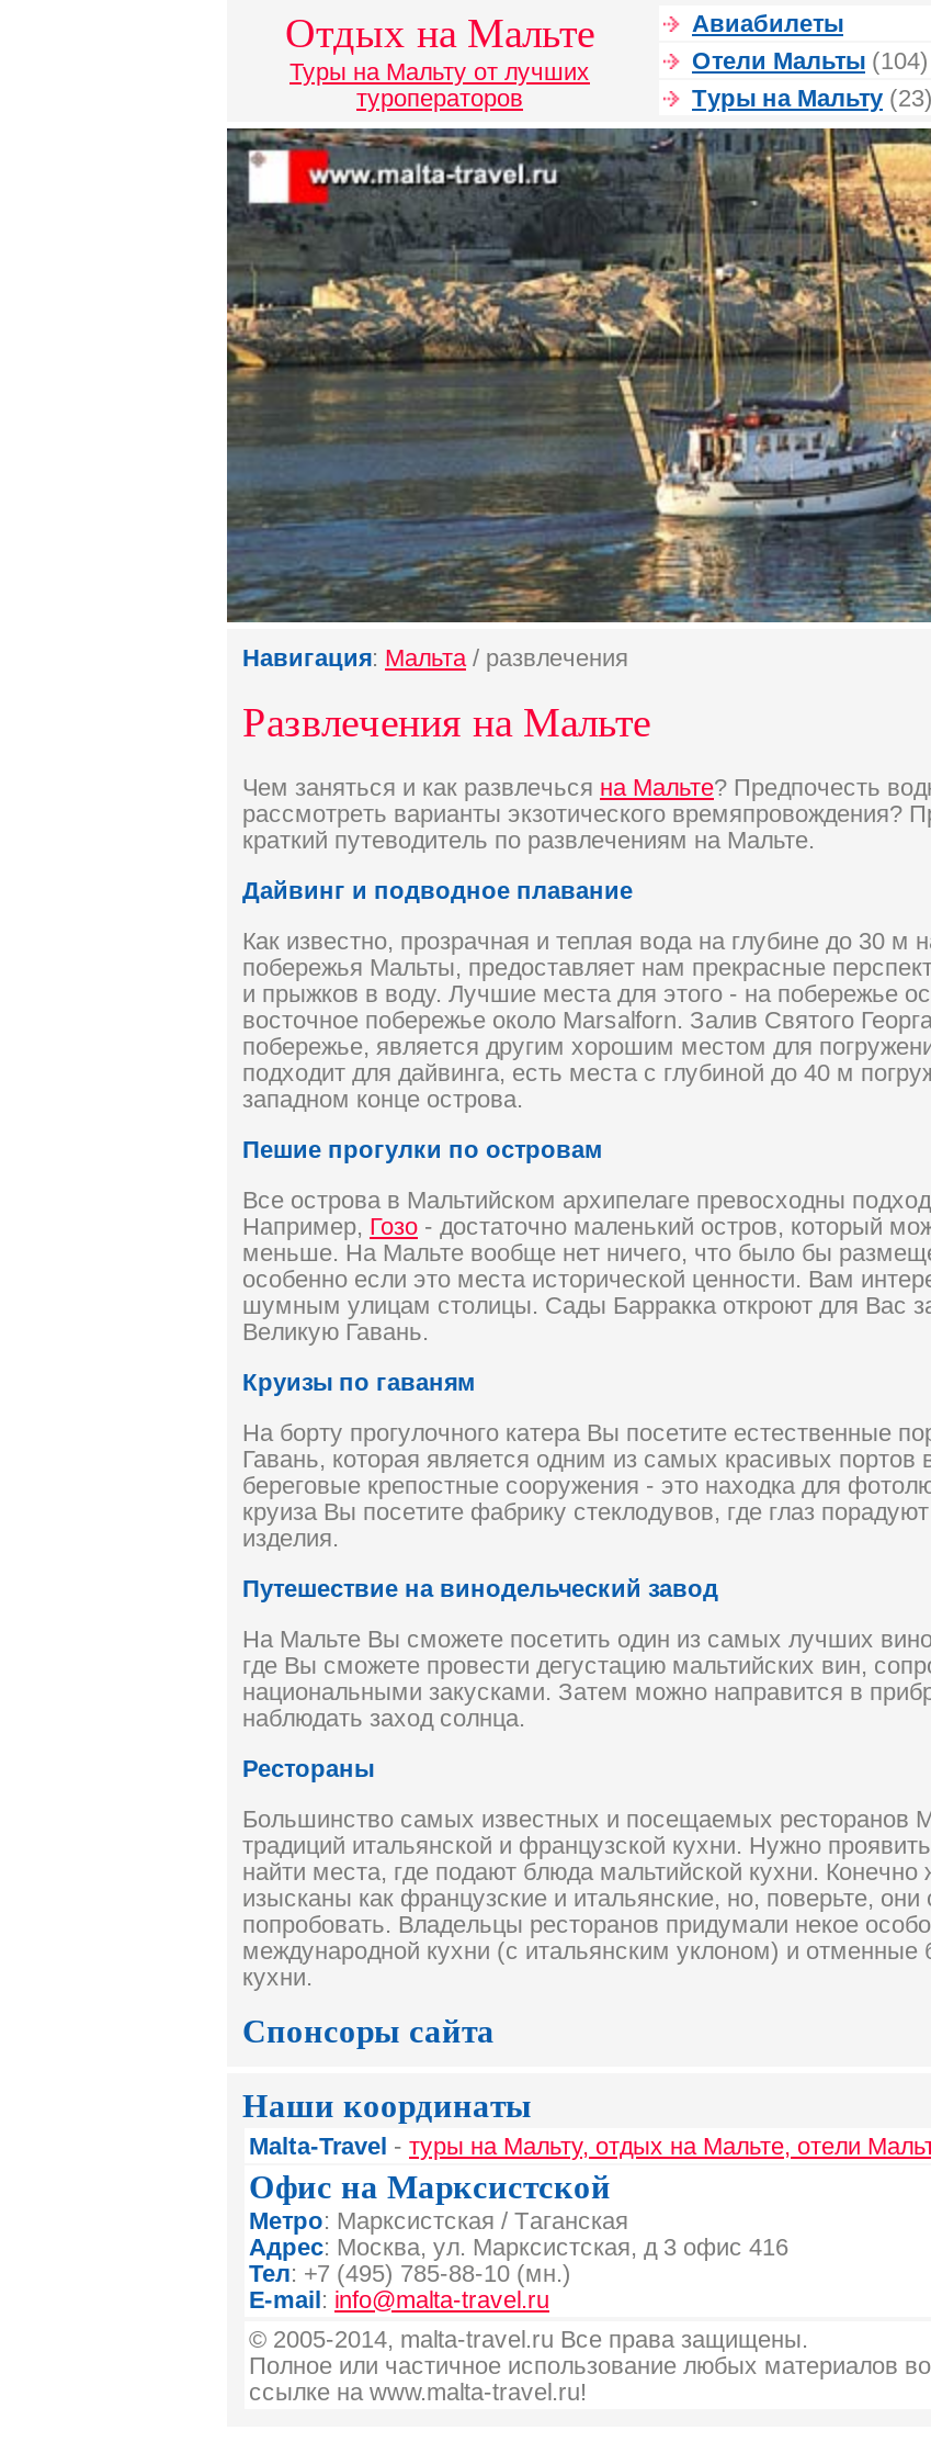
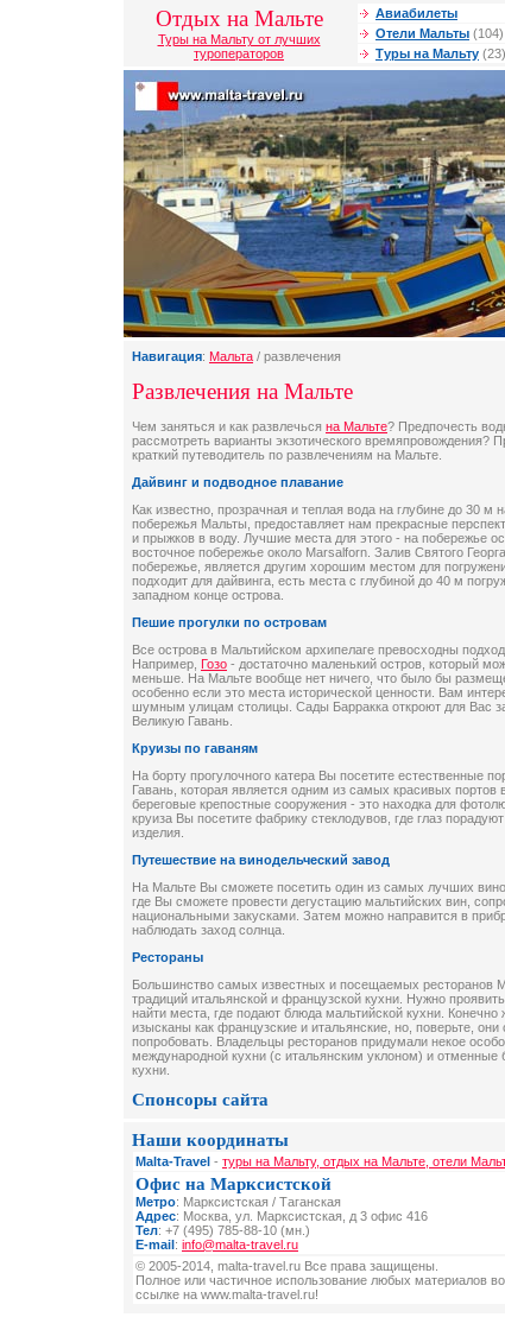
[225,126,924,624] [image] -> [122,69,501,338] [image]

